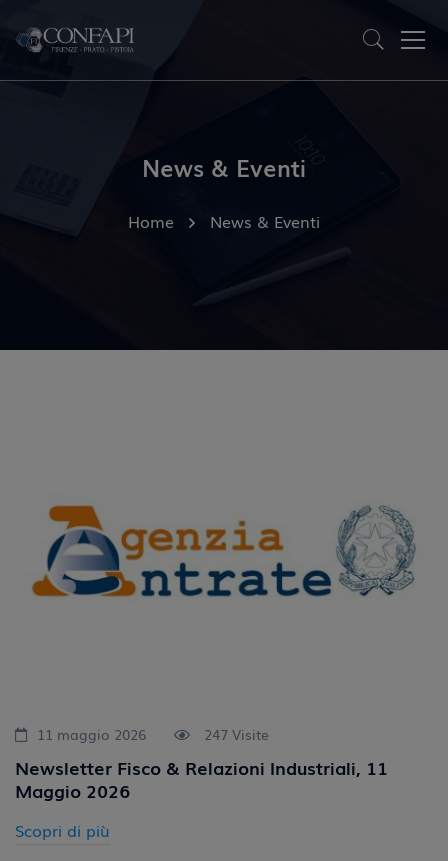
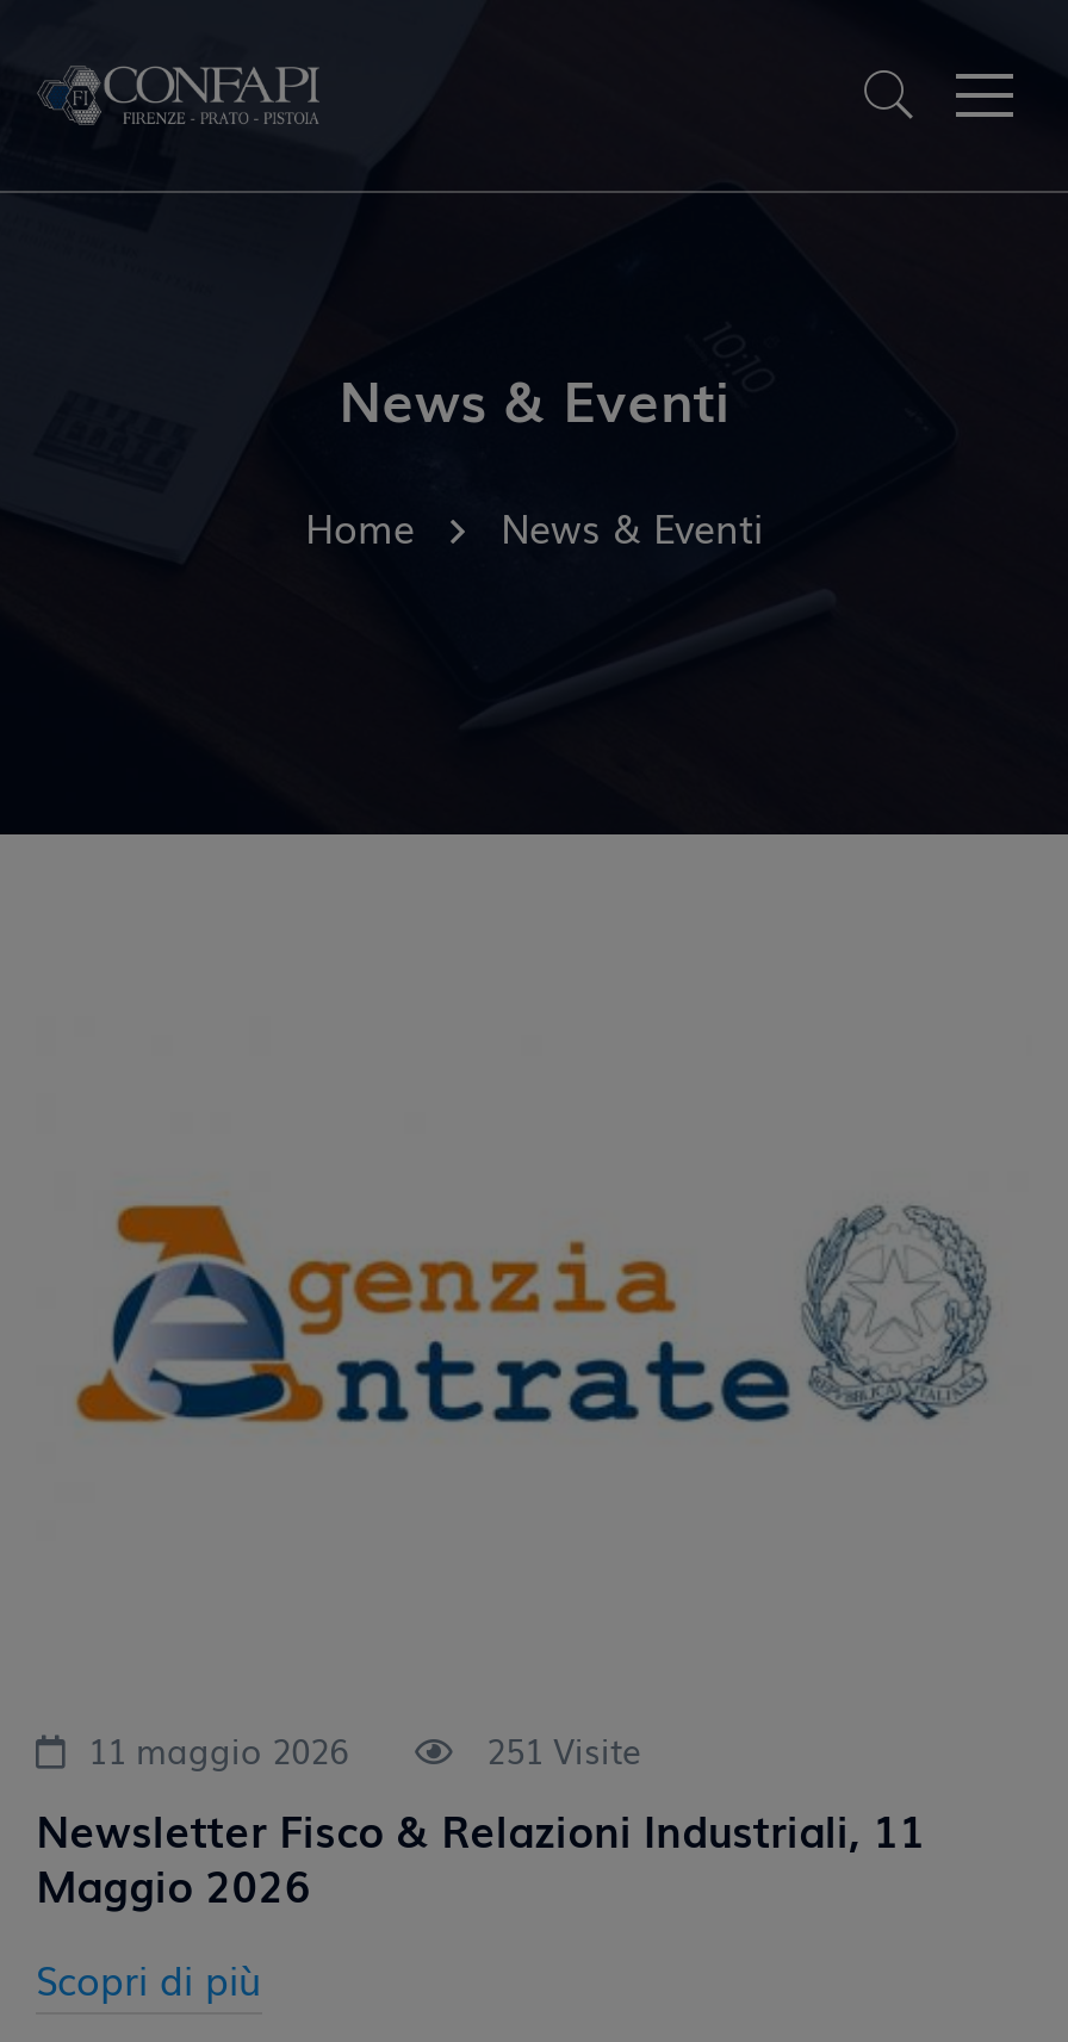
[200,724,269,744] 247 Visite -> [477,1727,641,1775] 251 Visite

